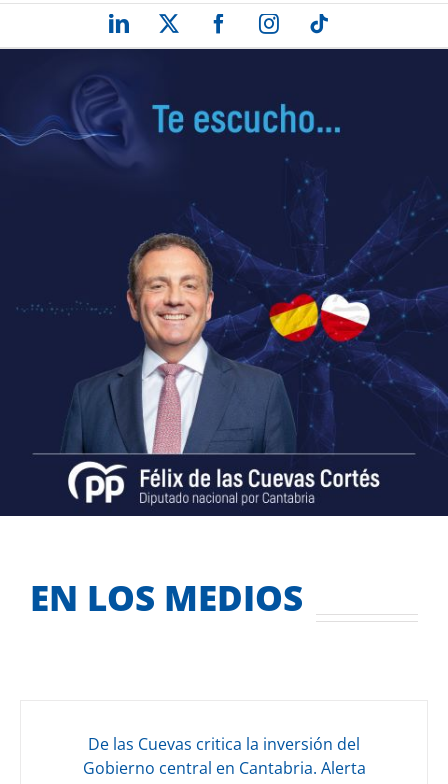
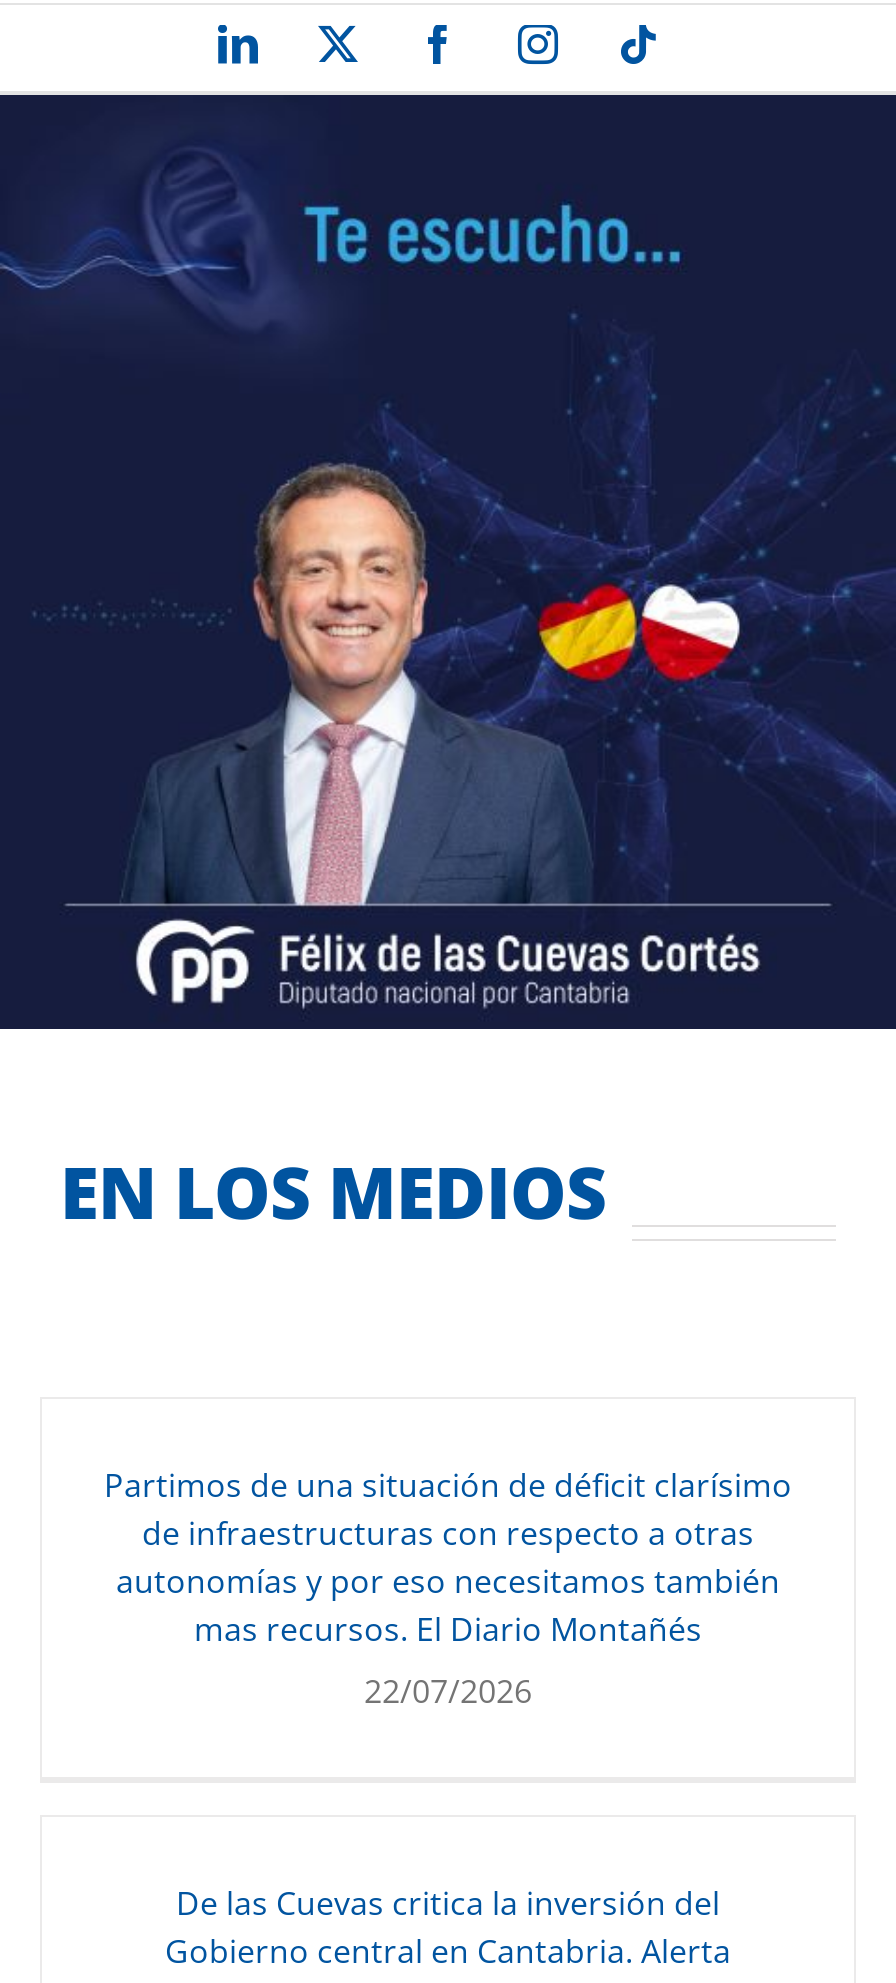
none -> [104,1463,792,1713] Partimos de una situación de déficit clarísimo | de infraestructuras con respecto a otras | autonomías y por eso necesitamos también | mas recursos. El Diario Montañés | 22/07/2026

